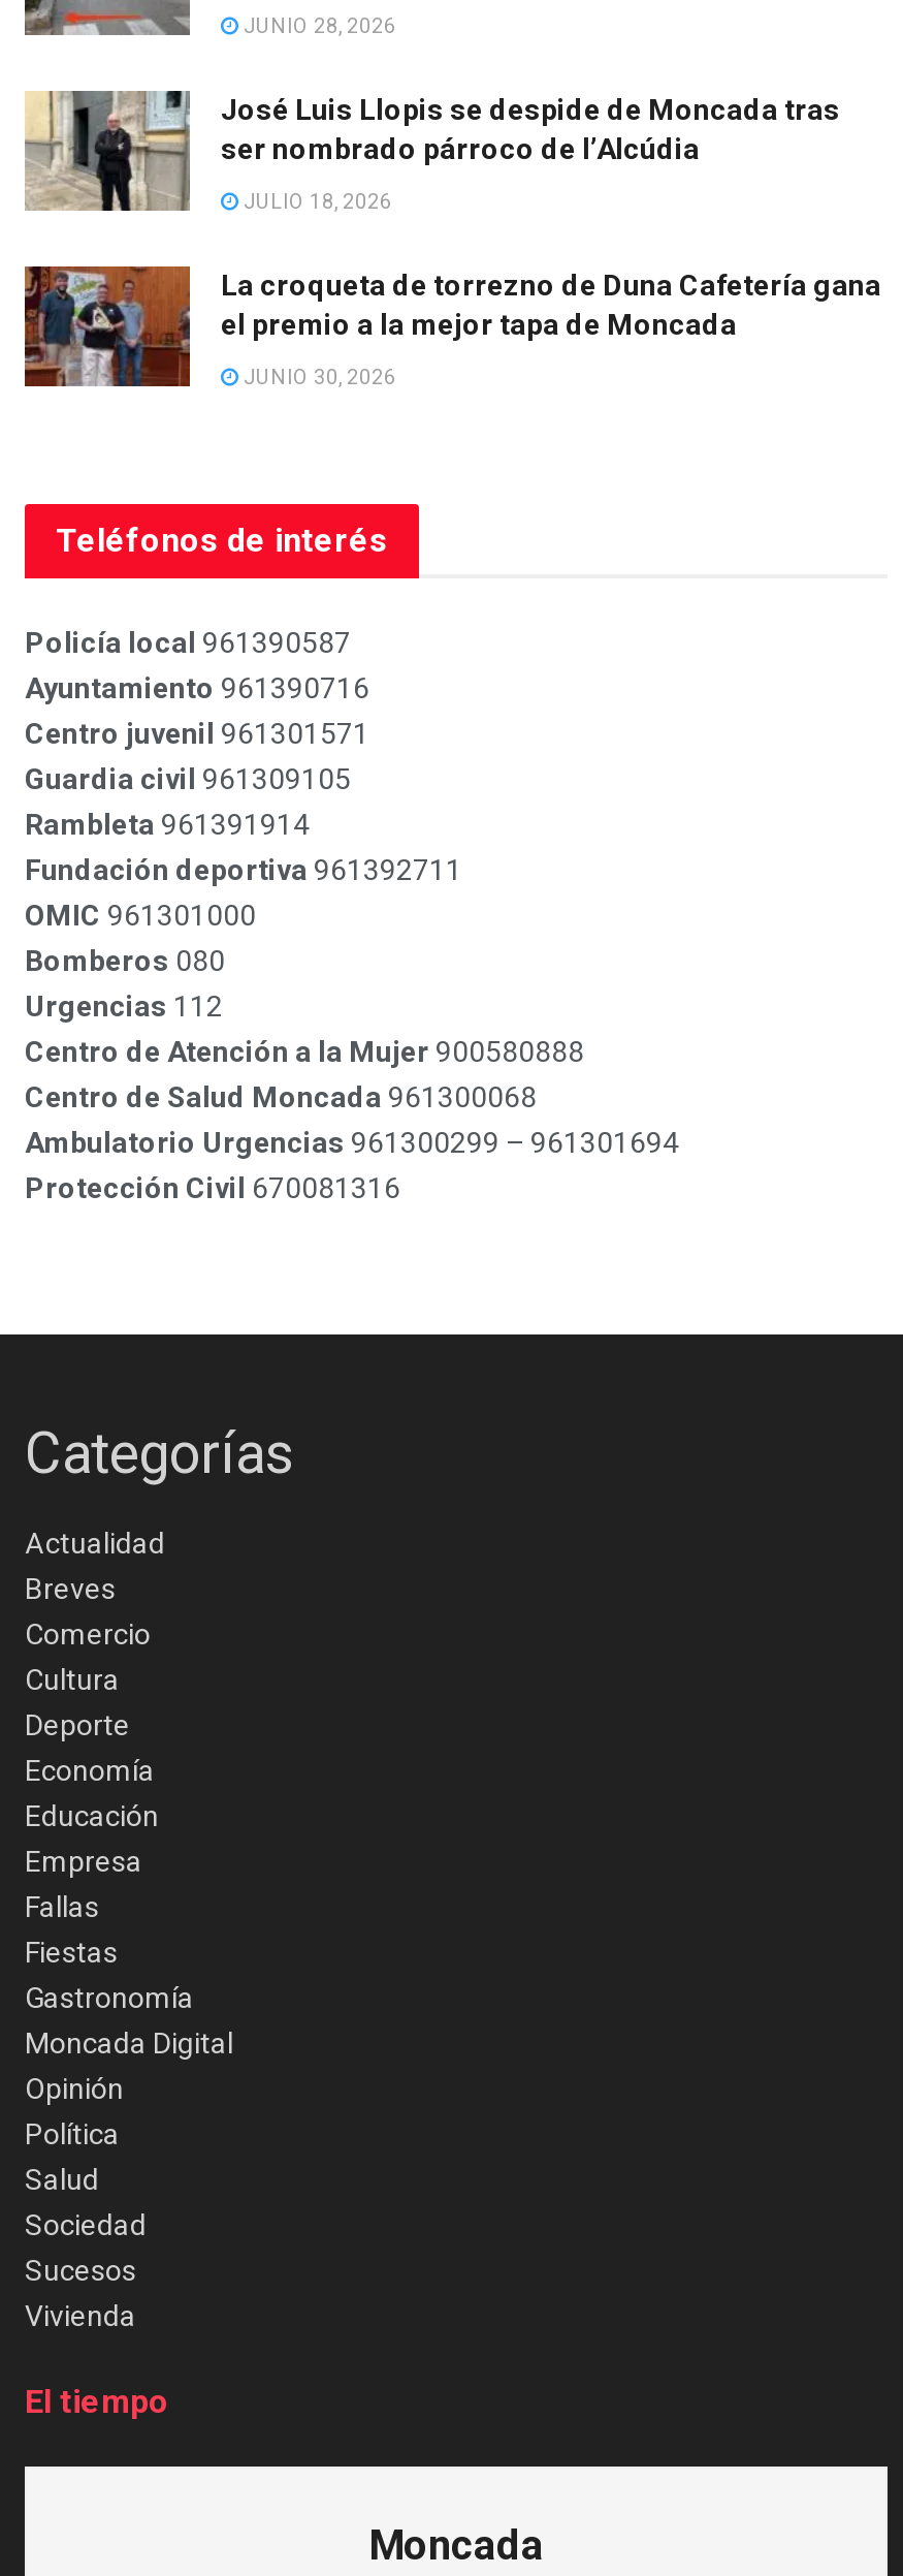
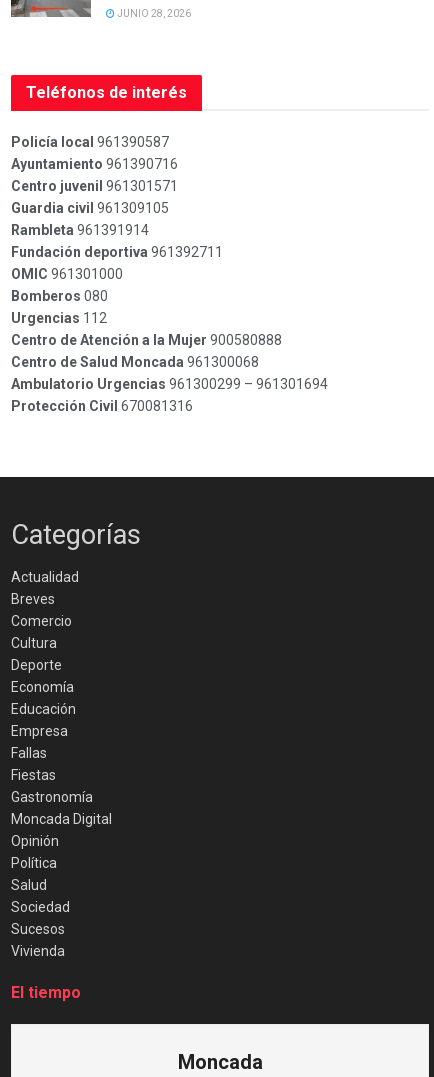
[25,89,881,390] [image] | José Luis Llopis se despide de Moncada tras | ser nombrado párroco de l’Alcúdia | JULIO 18, 2026 | La croqueta de torrezno de Duna Cafetería gana | el premio a la mejor tapa de Moncada | JUNIO 30, 2026 -> none
[23,264,192,388] [image] -> none

